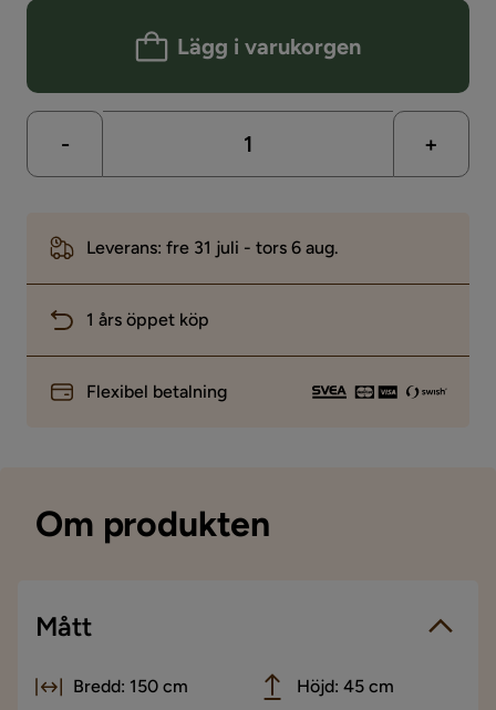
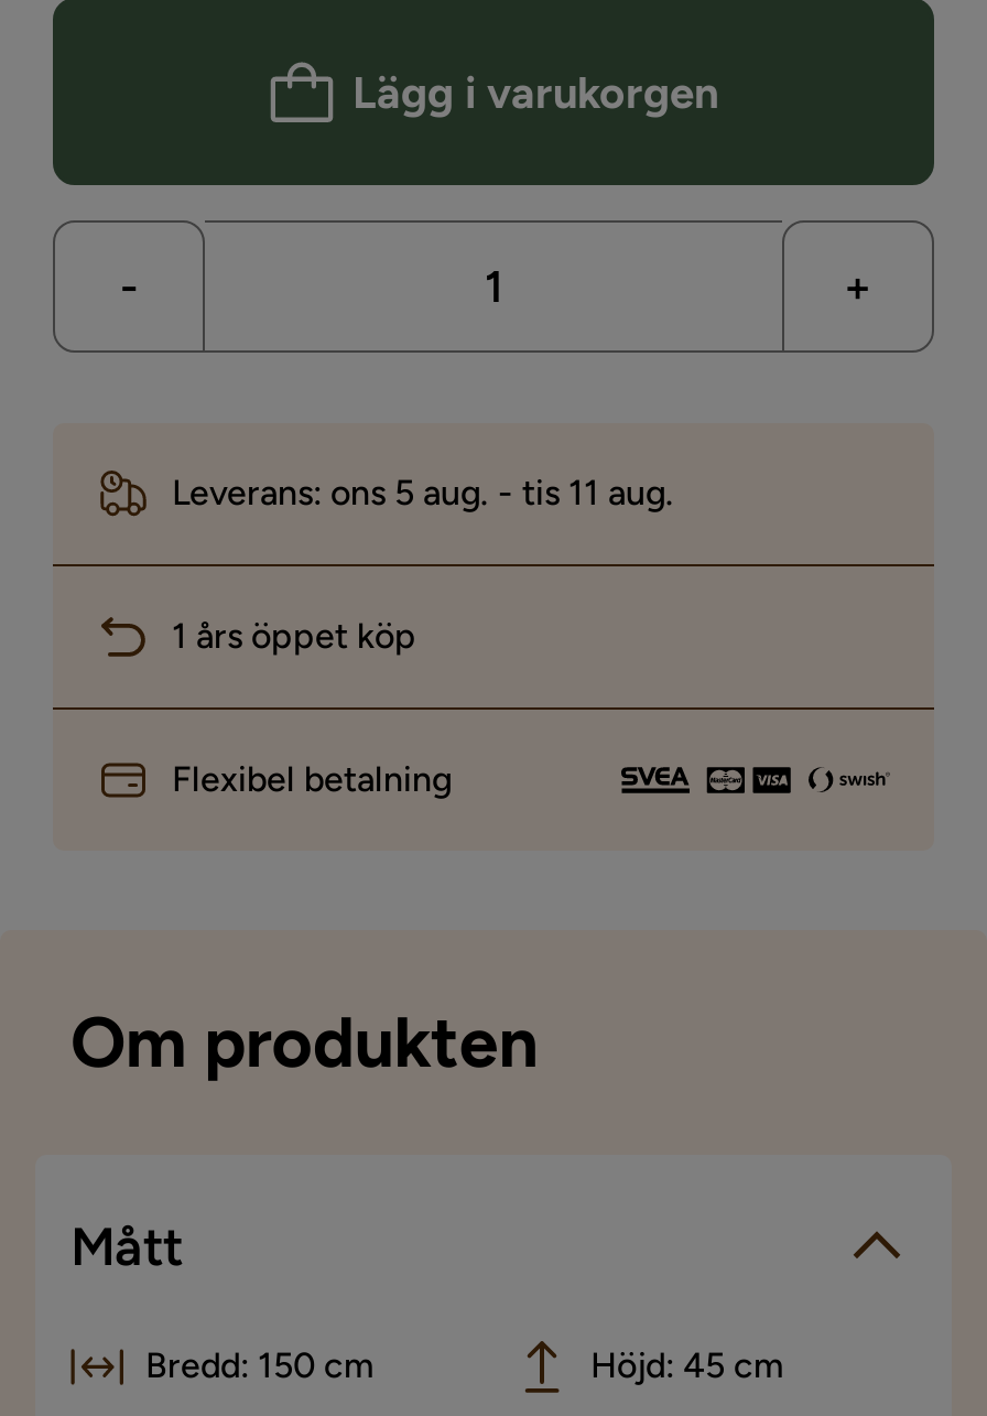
[86,237,339,258] Leverans: fre 31 juli - tors 6 aug. -> [172,472,674,514] Leverans: ons 5 aug. - tis 11 aug.

